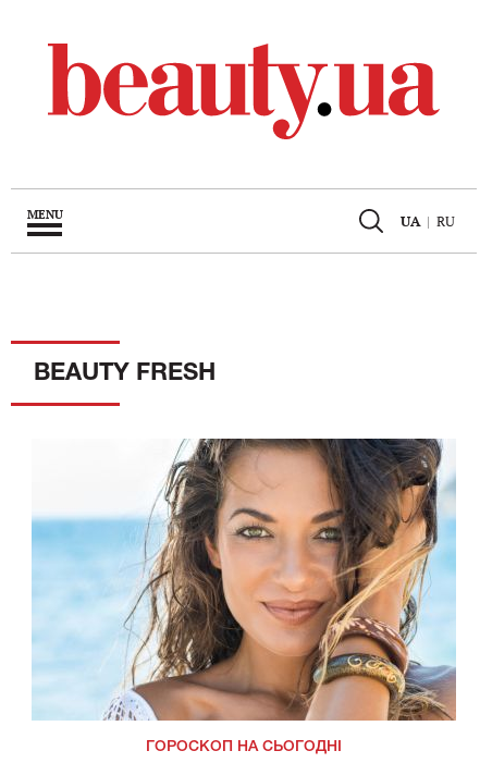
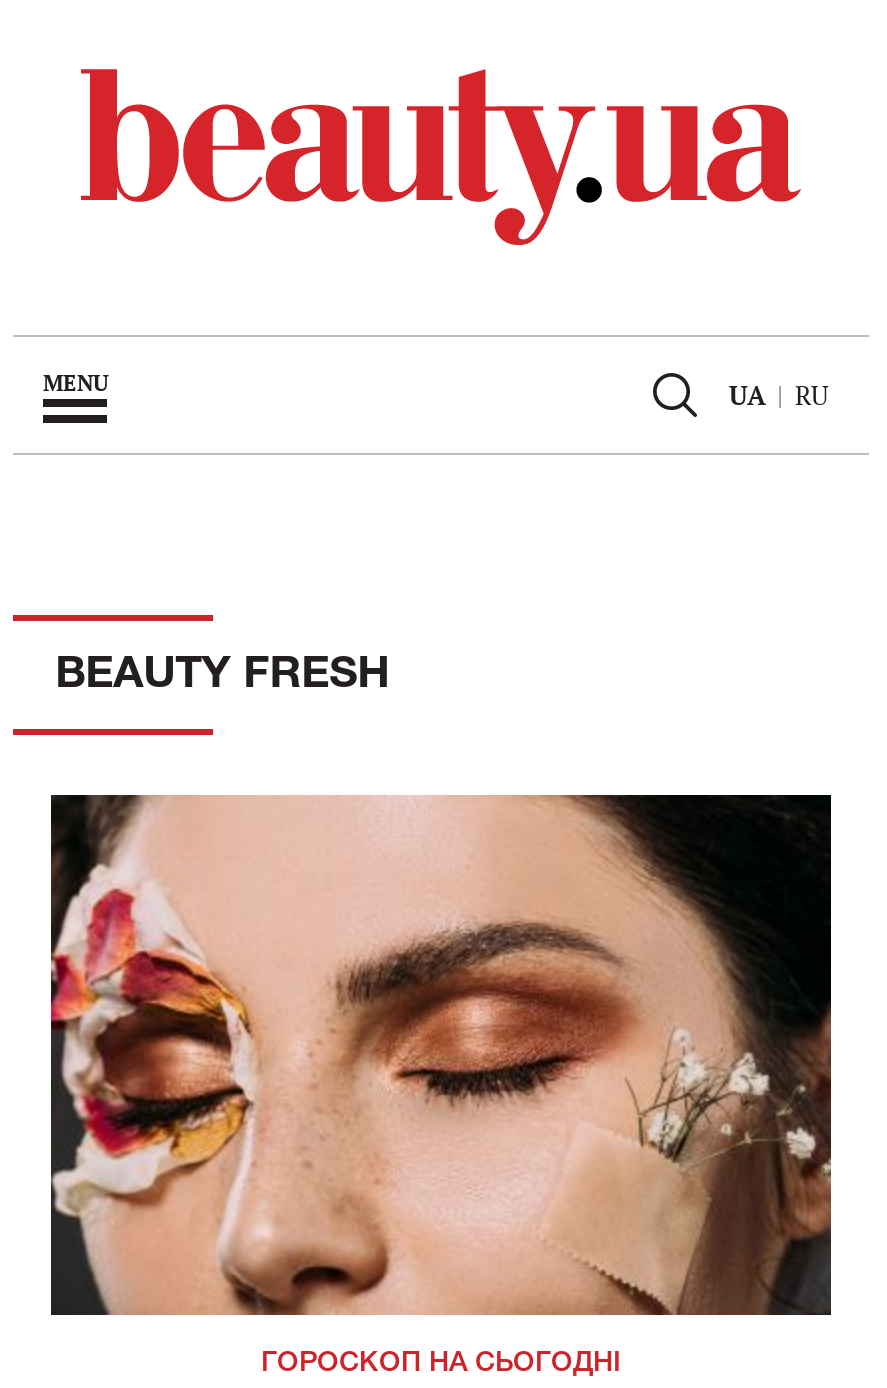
[30,438,457,722] [image] -> [49,793,833,1317] [image]

